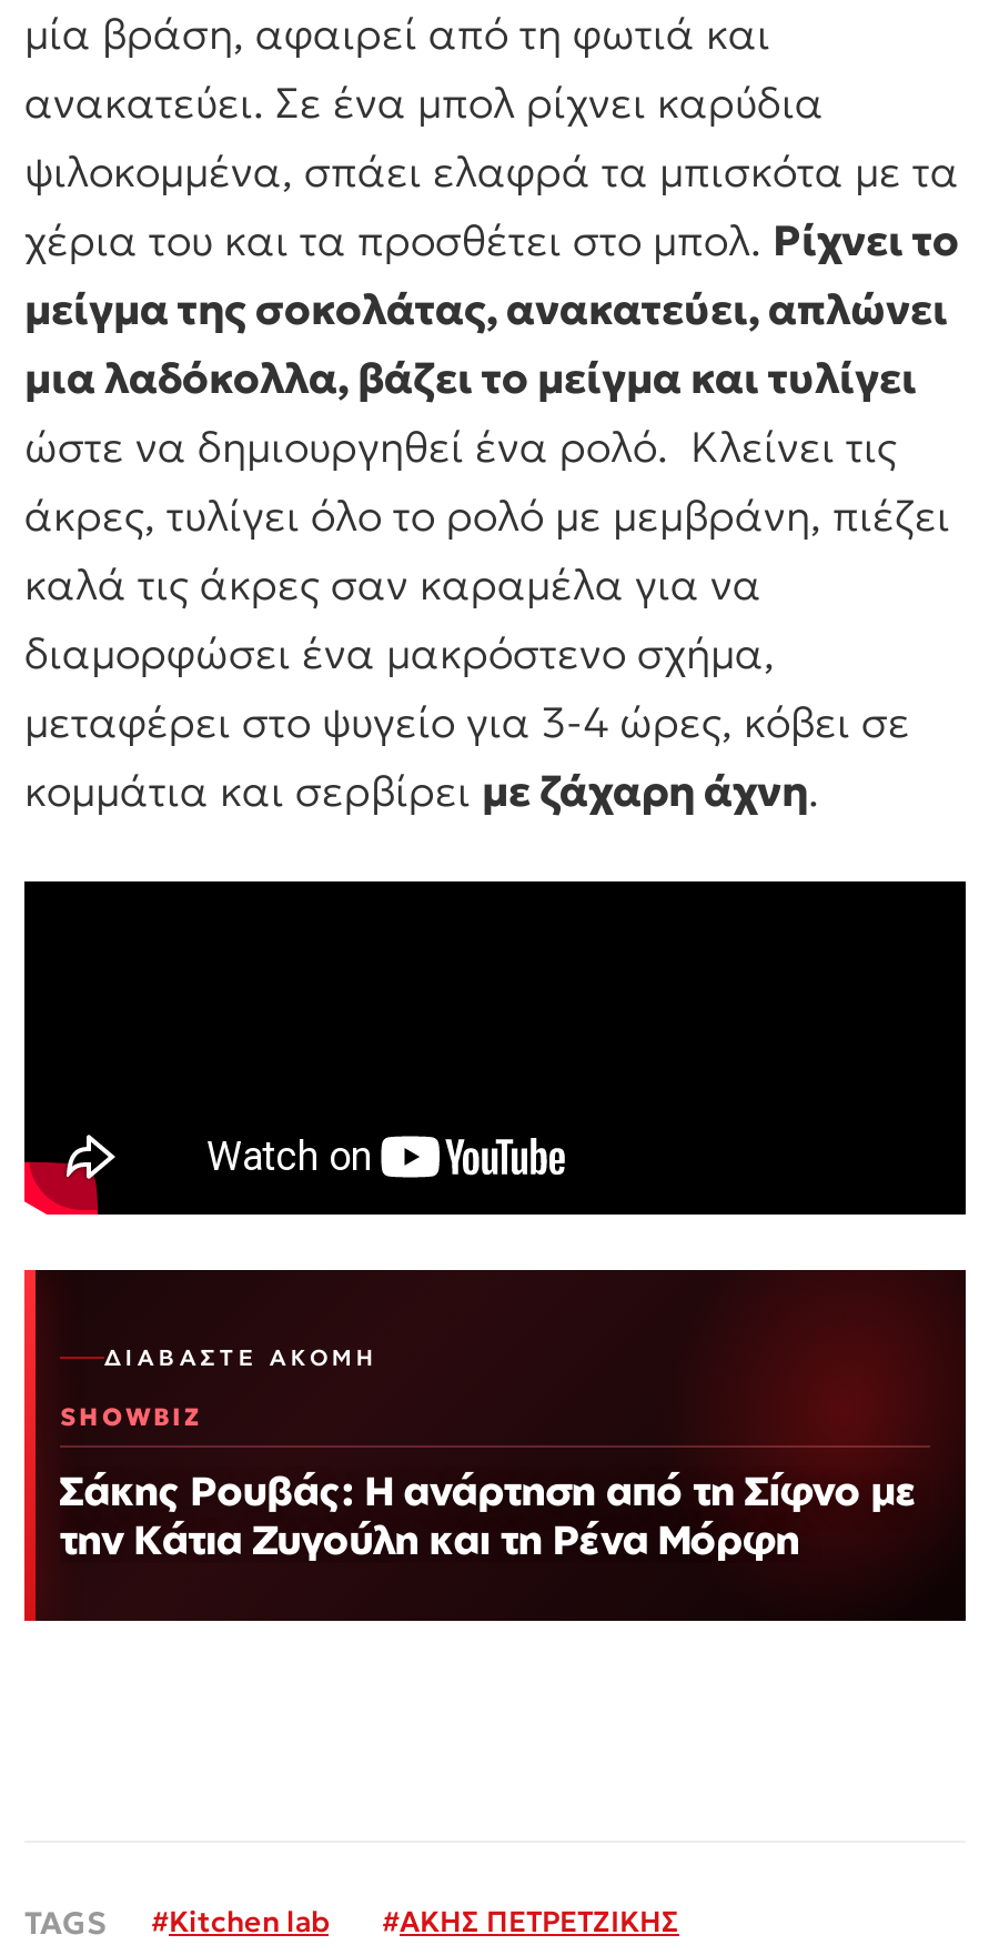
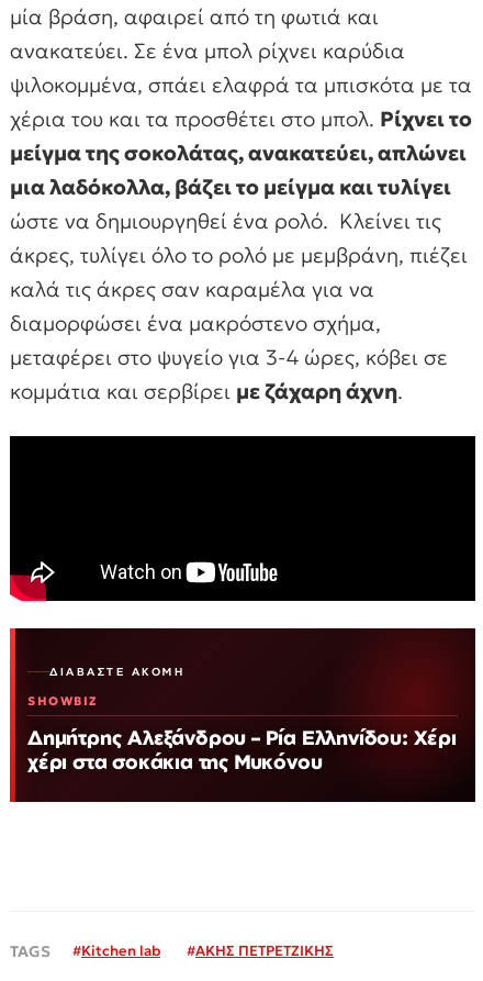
[60,1466,915,1564] Σάκης Ρουβάς: Η ανάρτηση από τη Σίφνο με | την Κάτια Ζυγούλη και τη Ρένα Μόρφη -> [27,725,456,774] Δημήτρης Αλεξάνδρου – Ρία Ελληνίδου: Χέρι | χέρι στα σοκάκια της Μυκόνου

